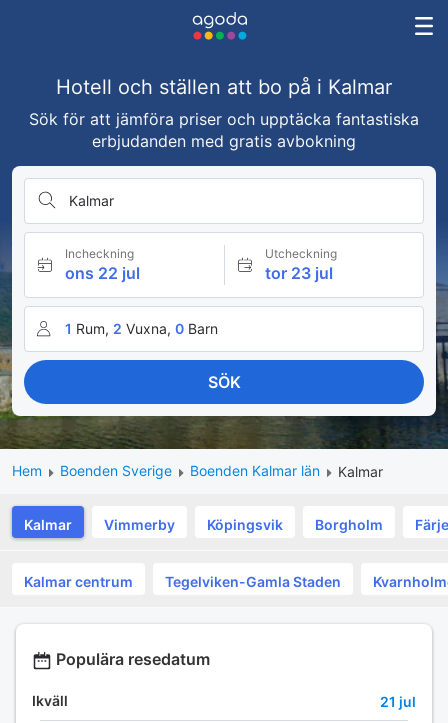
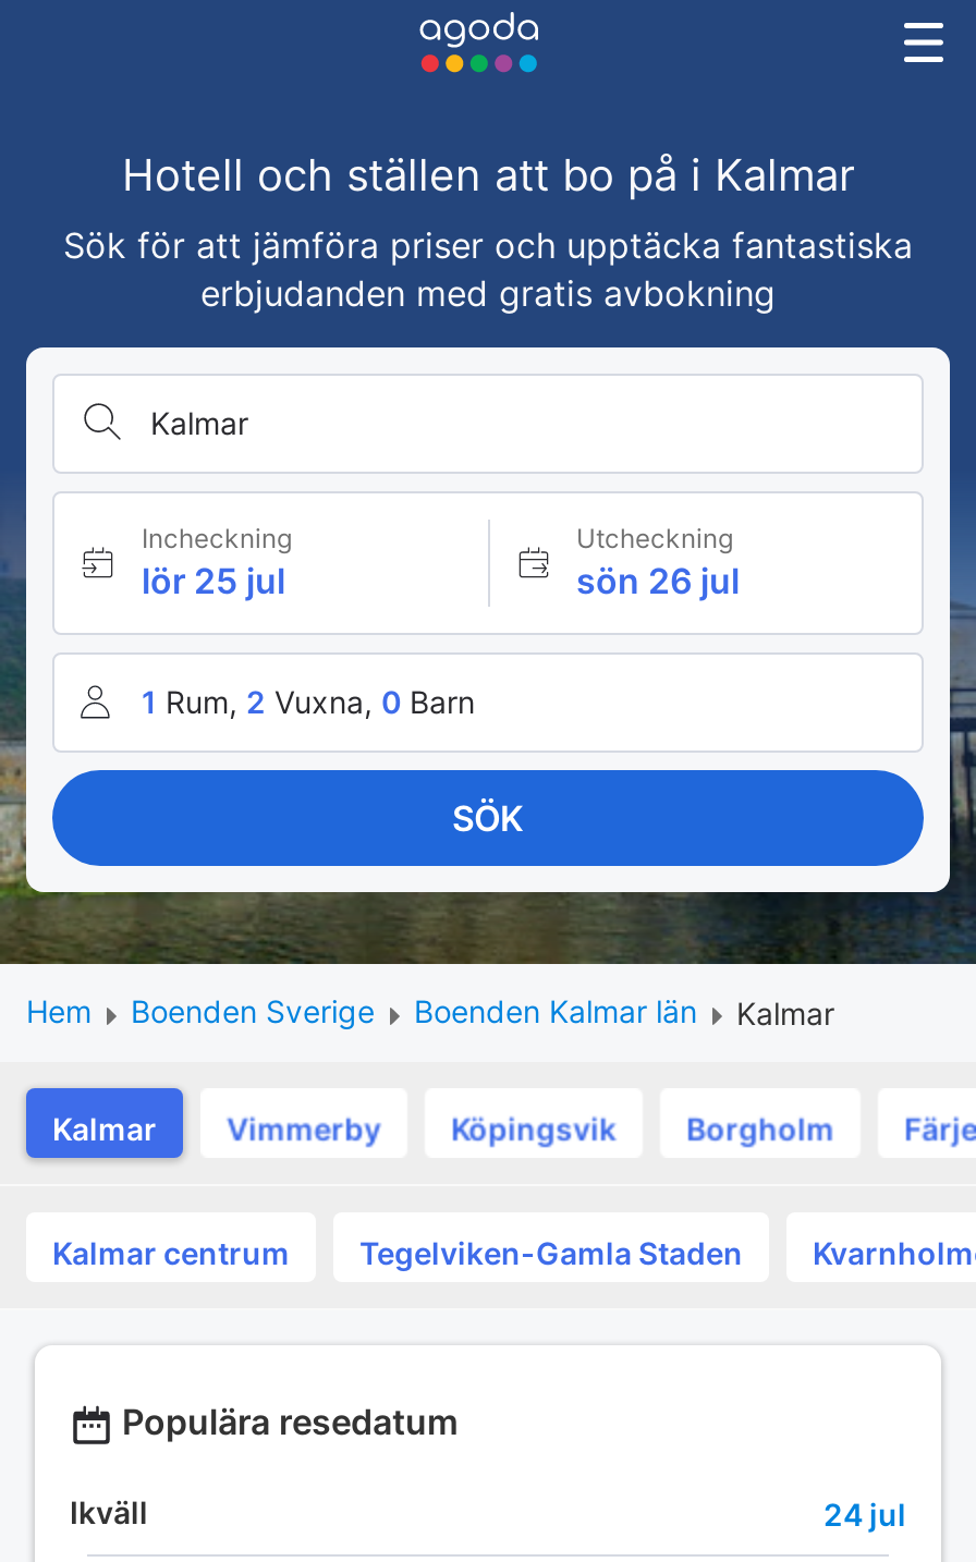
[65,263,140,283] ons 22 jul -> [142,559,285,602] lör 25 jul
[264,263,332,283] tor 23 jul -> [576,559,740,602] sön 26 jul
[380,693,416,710] 21 jul -> [823,1495,906,1532] 24 jul

